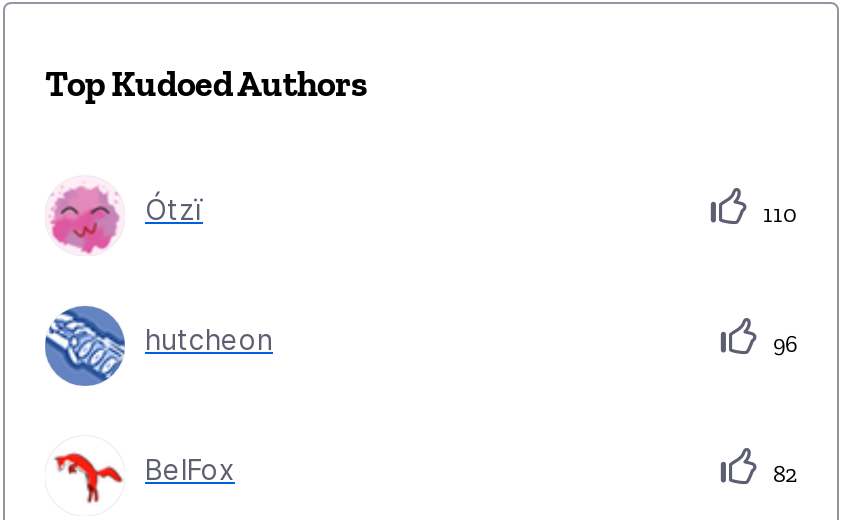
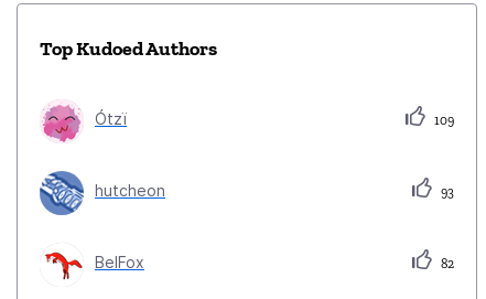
[757,199,797,227] 110 -> [431,113,454,128] 109
[767,329,797,357] 96 -> [438,184,454,200] 93

